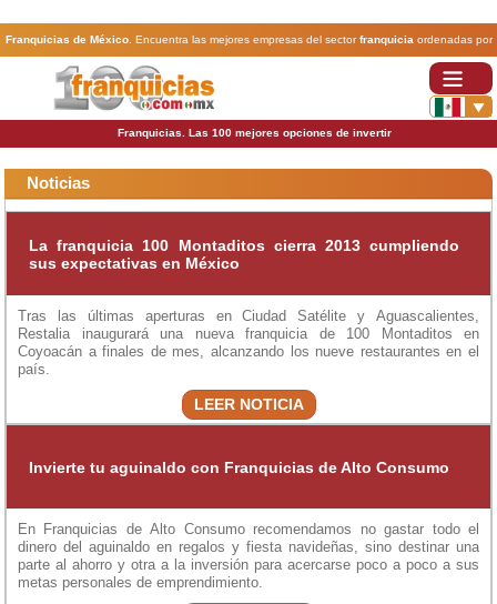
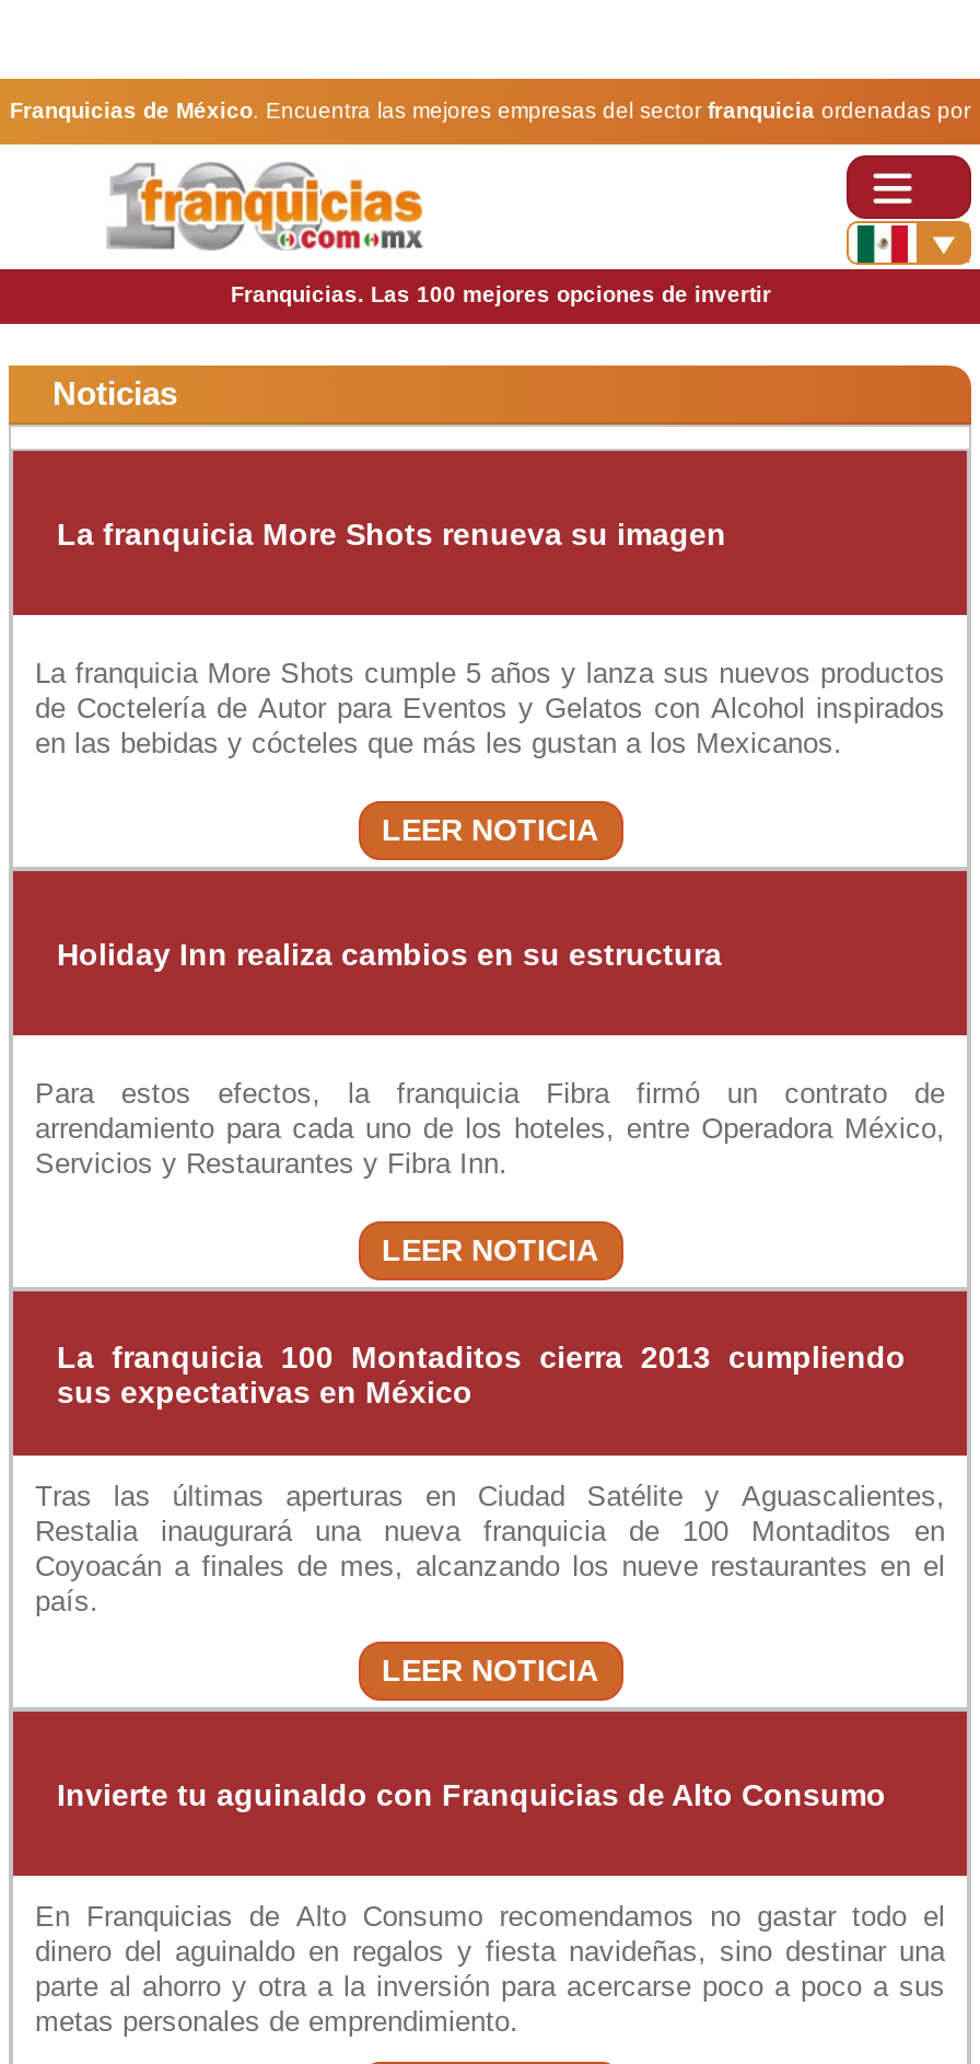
none -> [35,656,945,848] La franquicia More Shots cumple 5 años y lanza sus nuevos productos | de Coctelería de Autor para Eventos y Gelatos con Alcohol inspirados | en las bebidas y cócteles que más les gustan a los Mexicanos. | LEER NOTICIA
none -> [35,1076,945,1268] Para estos efectos, la franquicia Fibra firmó un contrato de | arrendamiento para cada uno de los hoteles, entre Operadora México, | Servicios y Restaurantes y Fibra Inn. | LEER NOTICIA
none -> [57,516,726,551] La franquicia More Shots renueva su imagen
none -> [57,936,722,971] Holiday Inn realiza cambios en su estructura

